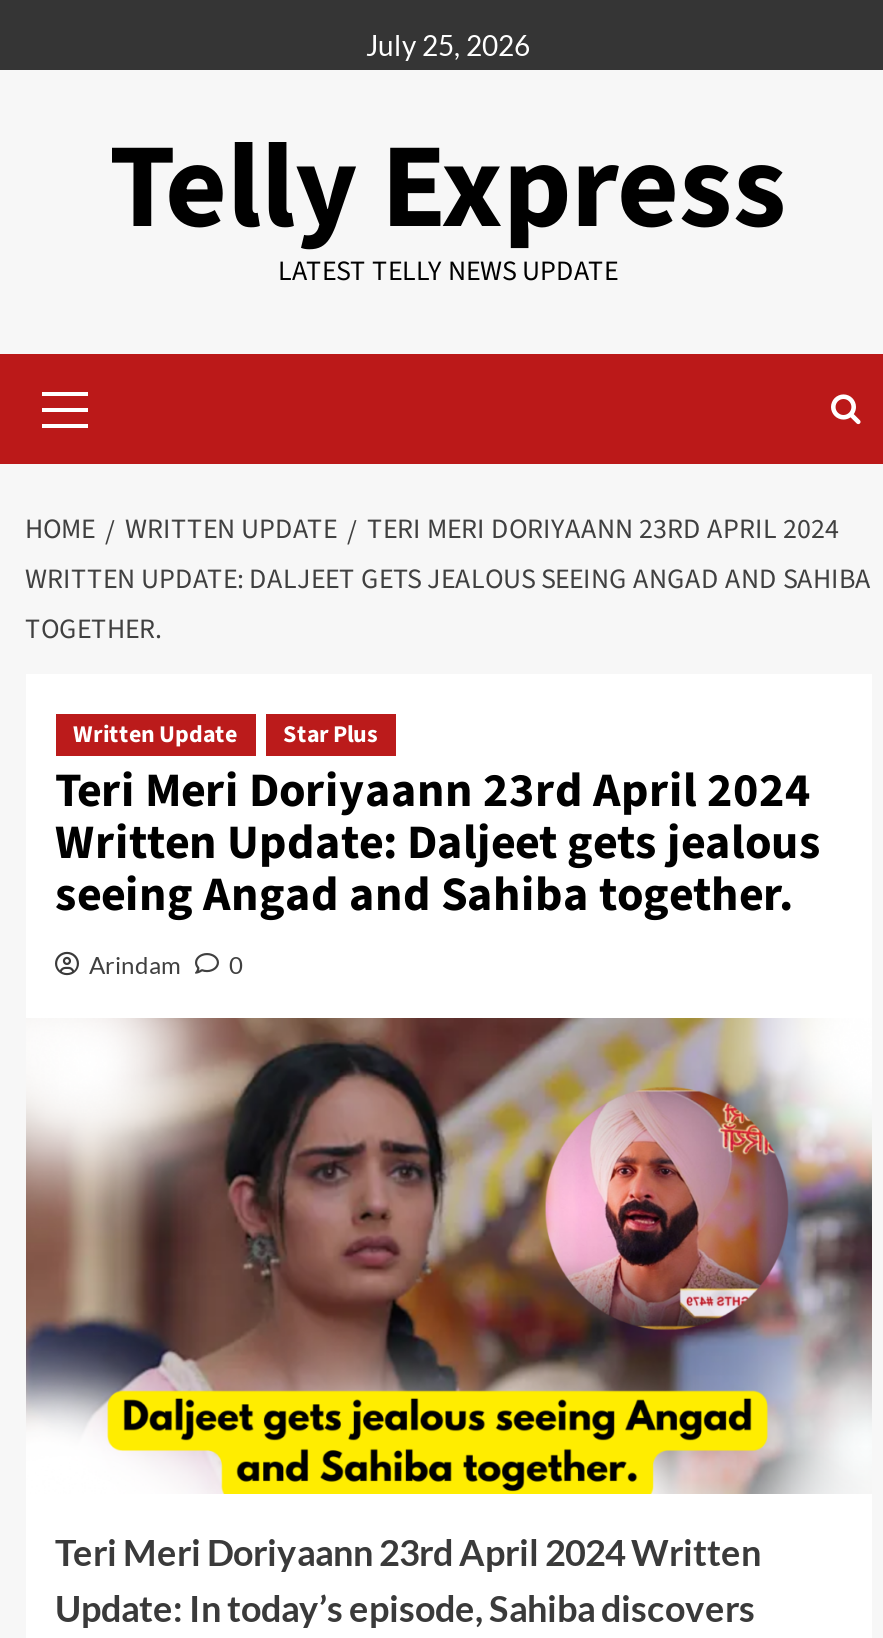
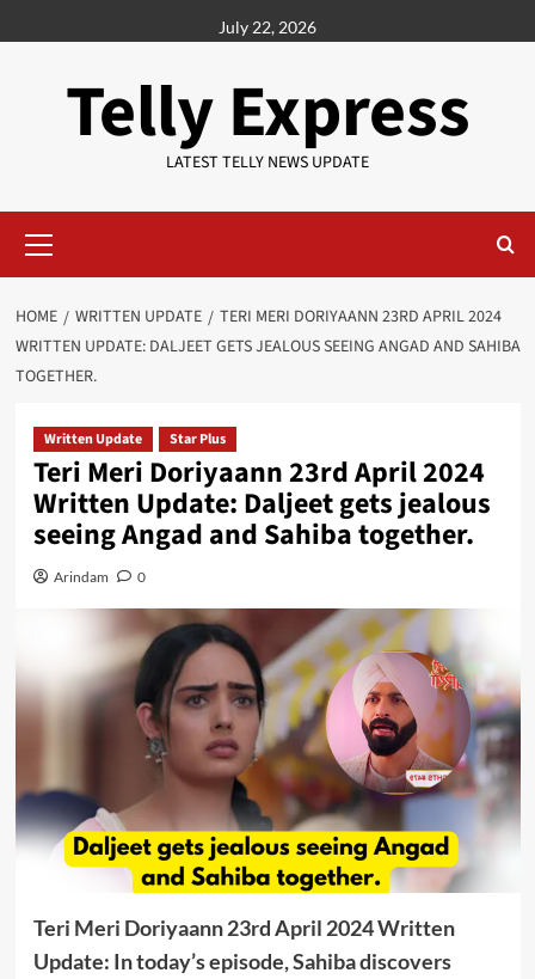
[366,28,530,62] July 25, 2026 -> [219,17,316,37] July 22, 2026

